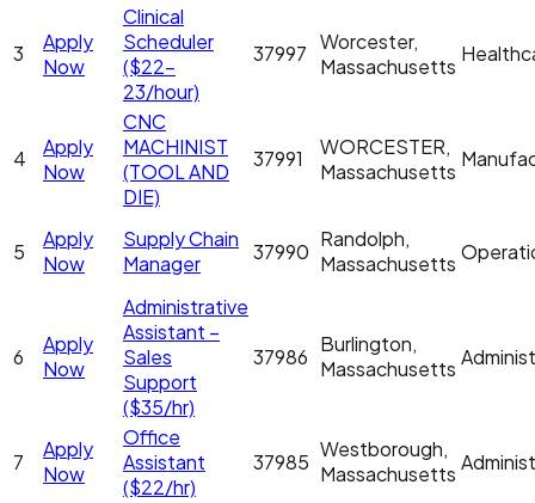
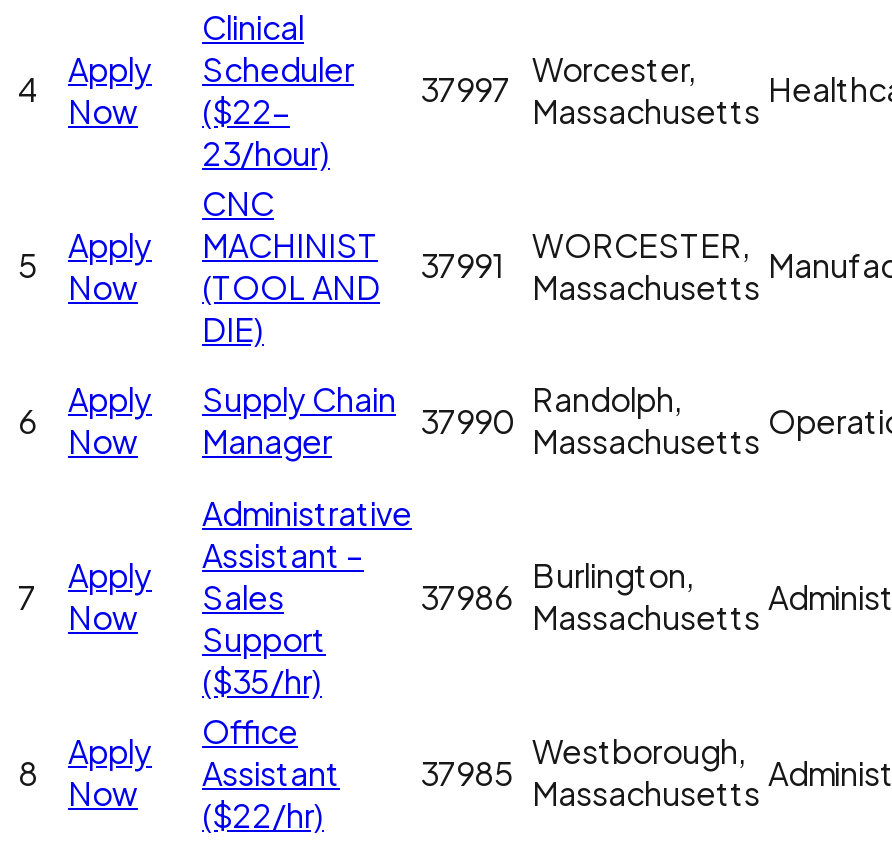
[13,41,24,66] 3 -> [18,69,40,111] 4
[13,146,26,171] 4 -> [18,245,38,287] 5
[13,239,201,276] 5 Now Manager -> [18,401,332,463] 6 Now Manager
[13,345,172,382] 6 Now Sales -> [18,577,284,639] 7 Now Sales
[13,450,24,475] 7 -> [18,753,38,795] 8

